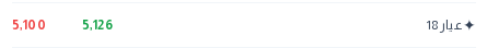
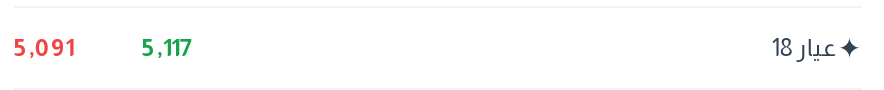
[12,17,46,33] 5,100 -> [14,34,74,62] 5,091
[82,17,113,33] 5,126 -> [142,34,194,62] 5,117

